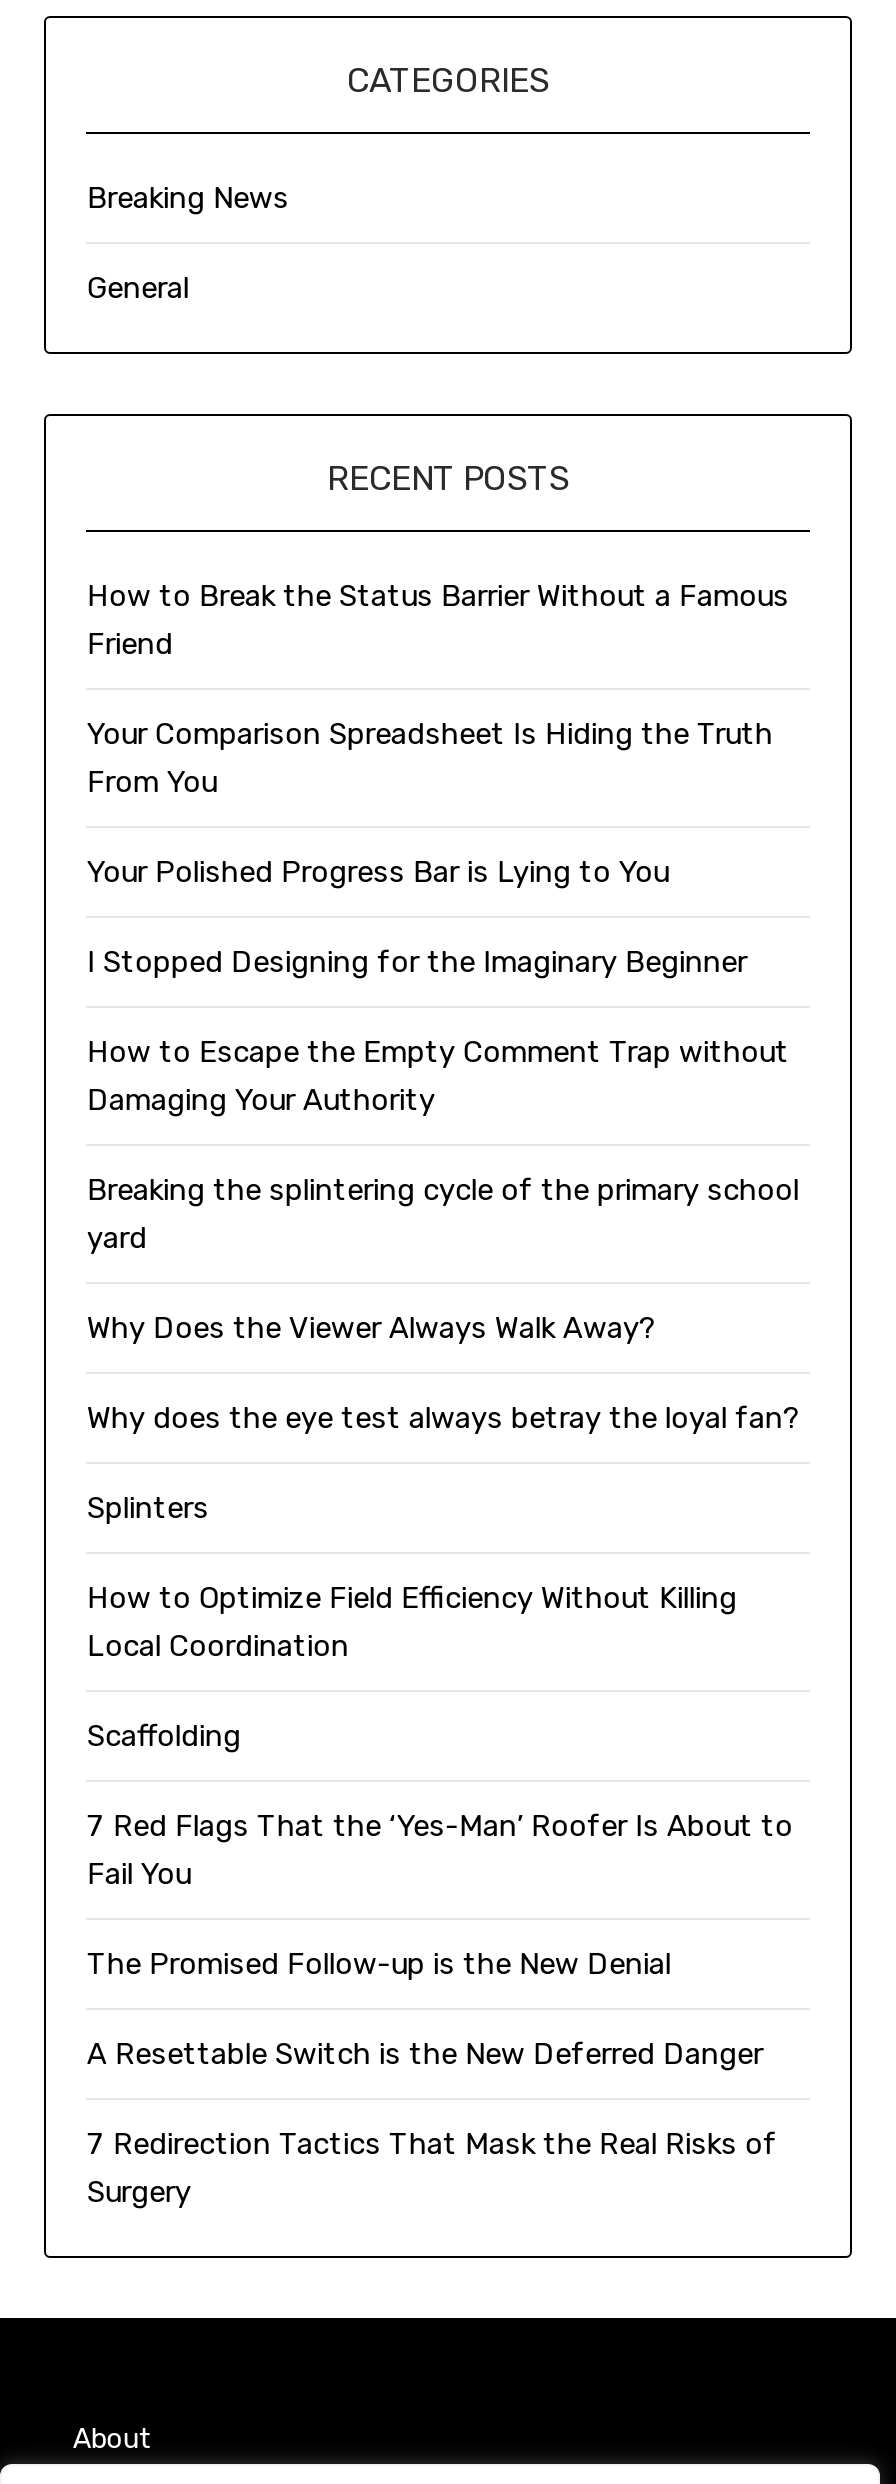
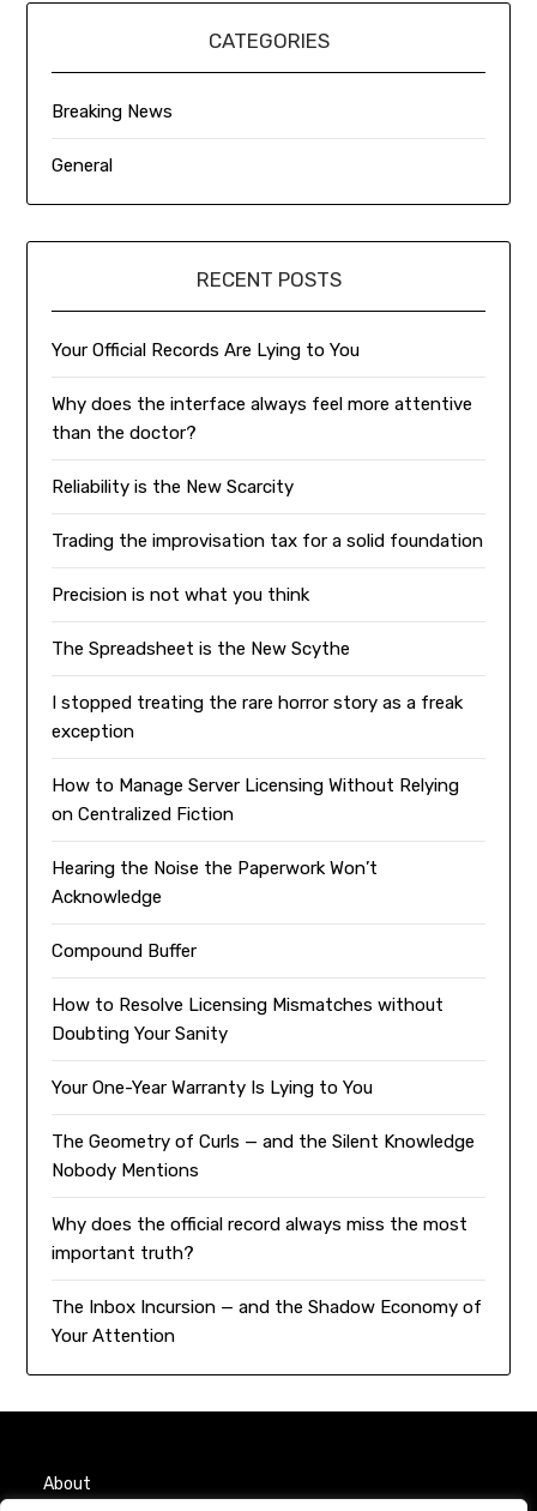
[87,579,789,663] How to Break the Status Barrier Without a Famous | Friend -> [52,339,360,360] Your Official Records Are Lying to You
[87,717,773,801] Your Comparison Spreadsheet Is Hiding the Truth | From You -> [52,393,473,443] Why does the interface always feel more attentive | than the doctor?
[87,855,669,891] Your Polished Progress Bar is Lying to You -> [52,475,294,497] Reliability is the New Scarcity
[87,945,747,981] I Stopped Designing for the Imaginary Beginner -> [52,529,484,551] Trading the improvisation tax for a solid foundation
[87,1035,789,1119] How to Escape the Empty Comment Trap without | Damaging Your Authority -> [52,583,310,605] Precision is not what you think
[87,1173,799,1257] Breaking the splintering cycle of the primary school | yard -> [52,637,350,659] The Spreadsheet is the New Scythe
[87,1311,657,1347] Why Does the Viewer Always Walk Away? -> [52,691,463,742] I stopped treating the rare horror story as a freak | exception
[87,1401,801,1437] Why does the eye test always betray the loyal fan? -> [52,774,460,824] How to Manage Server Licensing Without Relying | on Centralized Fiction
[87,1491,209,1527] Splinters -> [52,857,378,907] Hearing the Noise the Paperwork Won’t | Acknowledge
[87,1581,737,1665] How to Optimize Field Efficiency Without Killing | Local Coordination -> [52,940,197,961] Compound Buffer
[87,1719,241,1755] Scaffolding -> [52,994,444,1044] How to Resolve Licensing Mismatches without | Doubting Your Sanity
[87,1809,793,1893] 7 Red Flags That the ‘Yes-Man’ Roofer Is About to | Fail You -> [52,1076,373,1098] Your One-Year Warranty Is Lying to You
[87,1947,671,1983] The Promised Follow-up is the New Denial -> [52,1130,475,1181] The Geometry of Curls — and the Silent Knowledge | Nobody Mentions
[87,2037,763,2073] A Resettable Switch is the New Deferred Danger -> [52,1213,468,1263] Why does the official record always miss the most | important truth?
[87,2127,777,2211] 7 Redirection Tactics That Mask the Real Risks of | Surgery -> [52,1296,482,1346] The Inbox Incursion — and the Shadow Economy of | Your Attention

